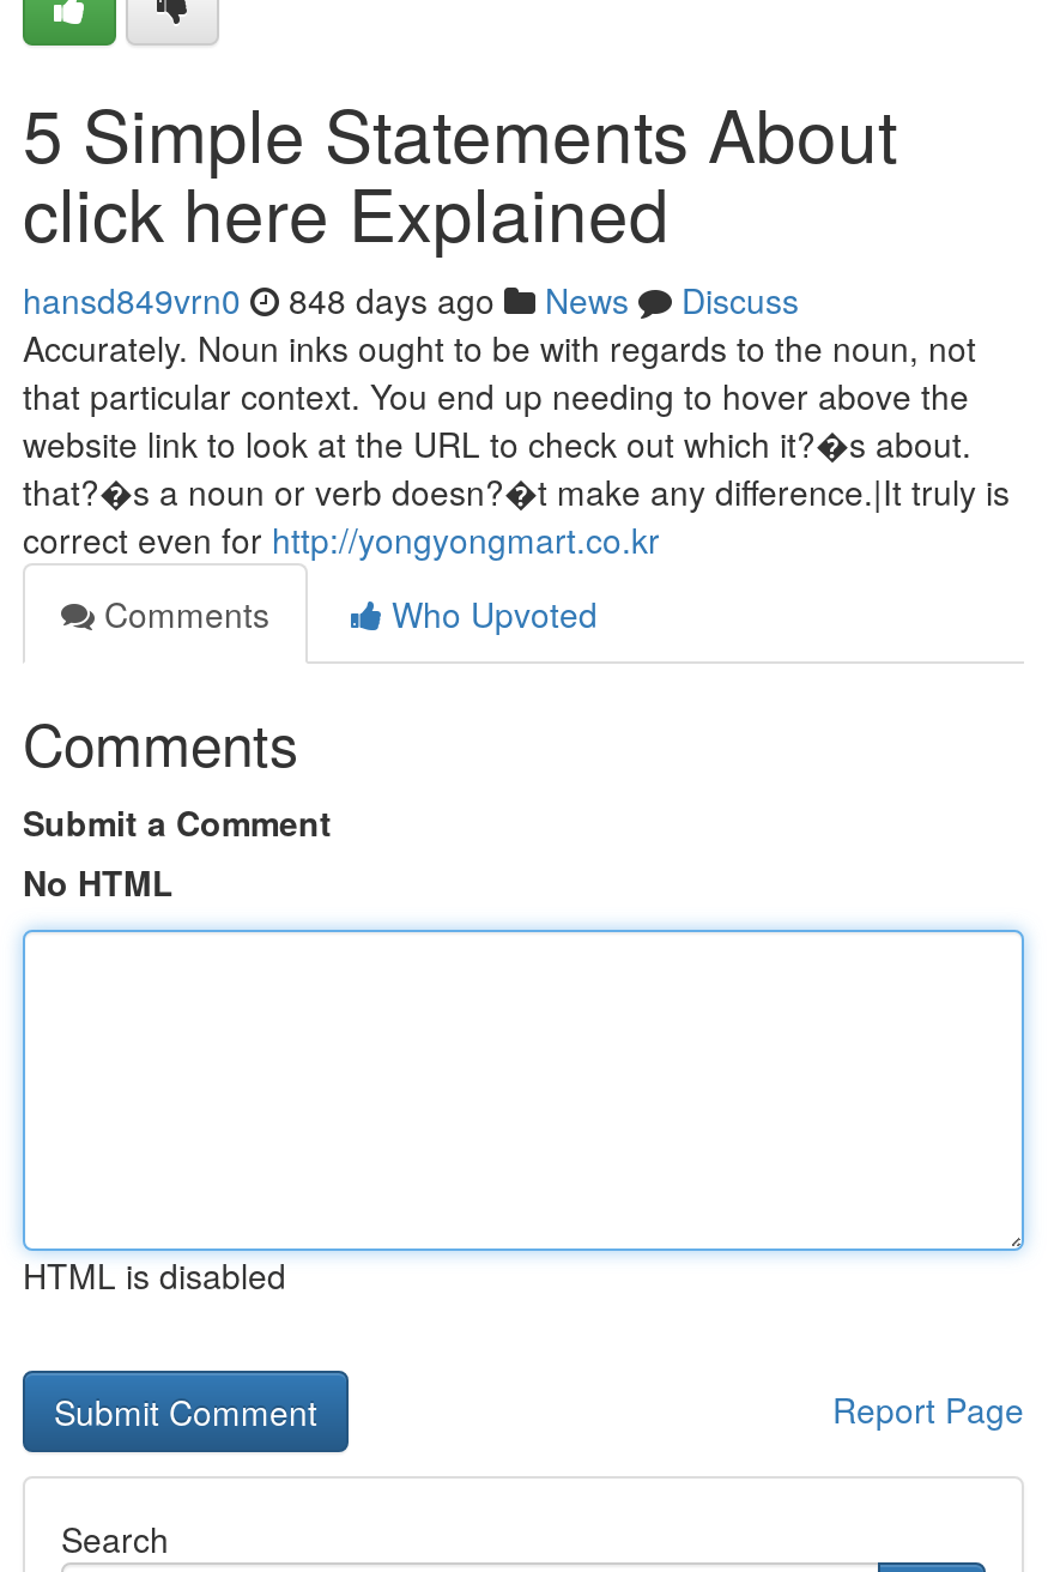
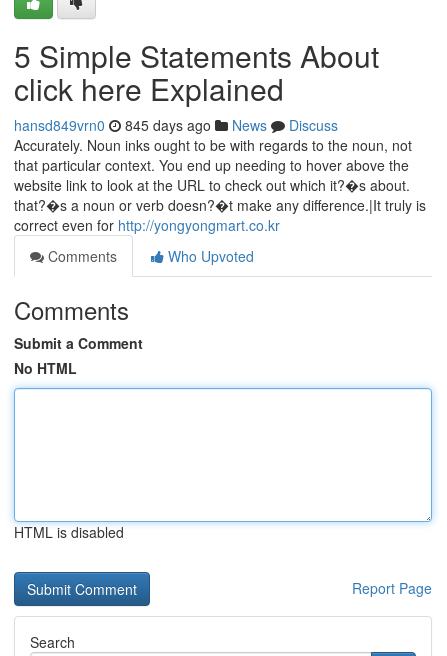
[23,276,799,324] hansd849vrn0 848 days ago News Discuss -> [14,115,338,135] hansd849vrn0 845 days ago News Discuss

